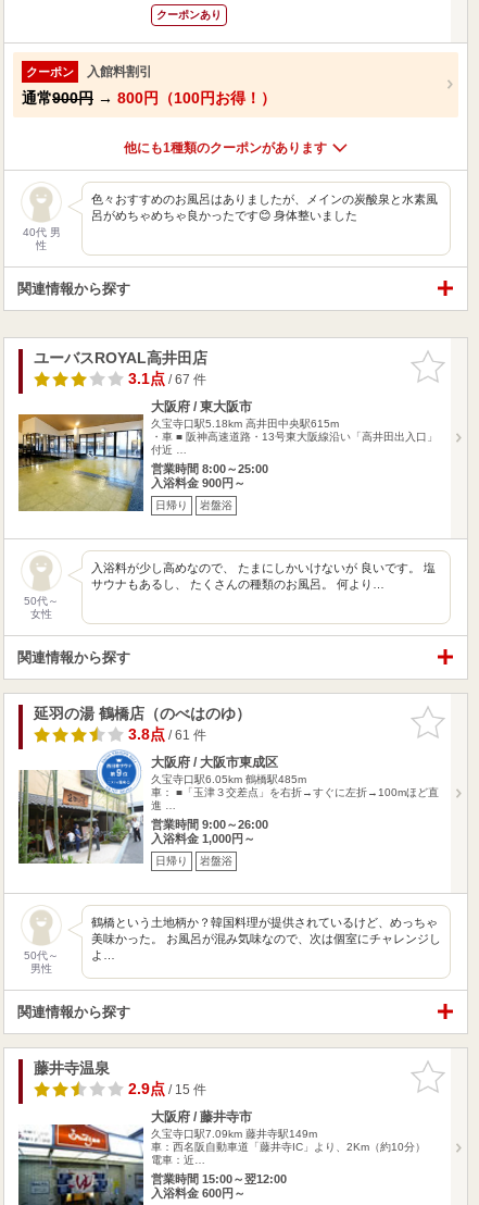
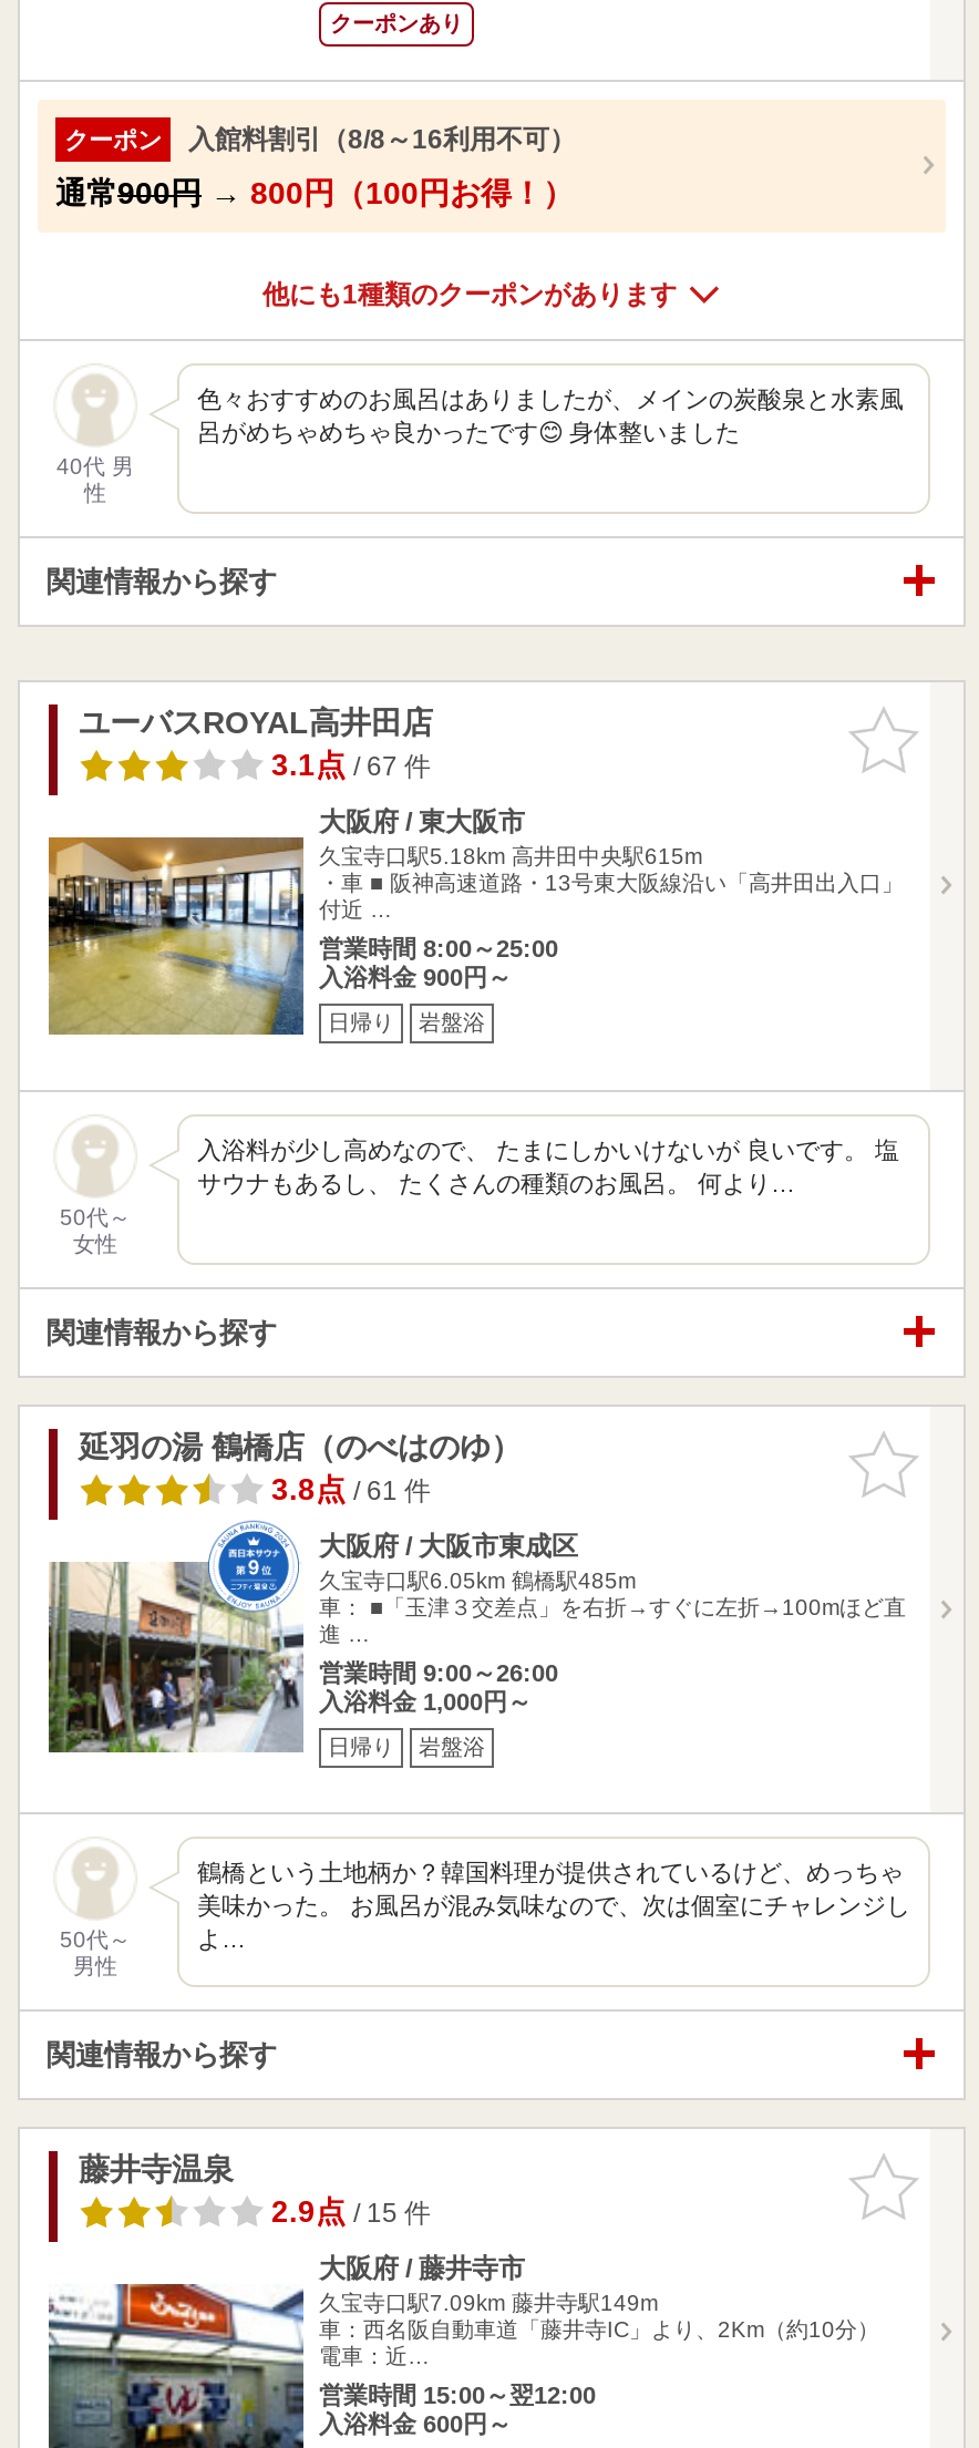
[87,64,152,79] 入館料割引 -> [188,123,576,154] 入館料割引（8/8～16利用不可）

